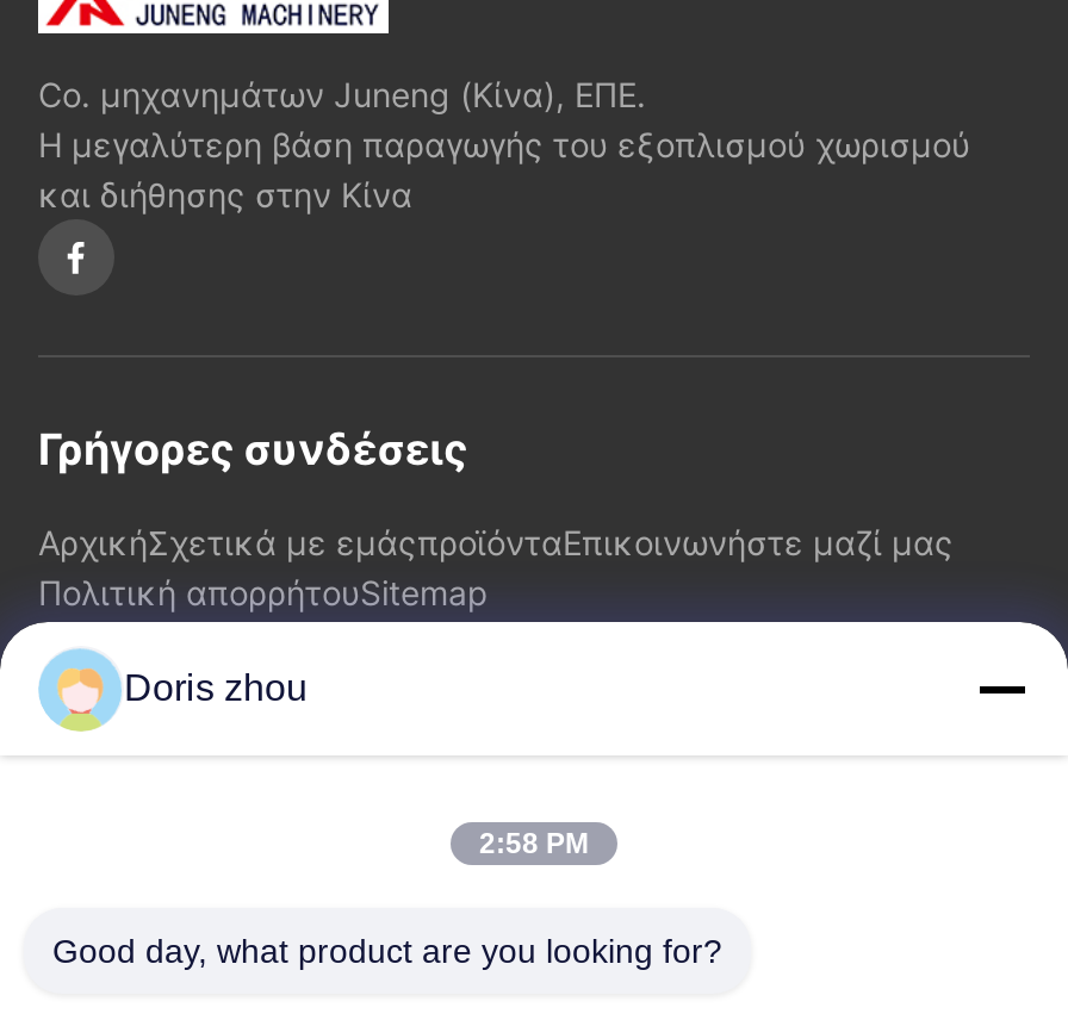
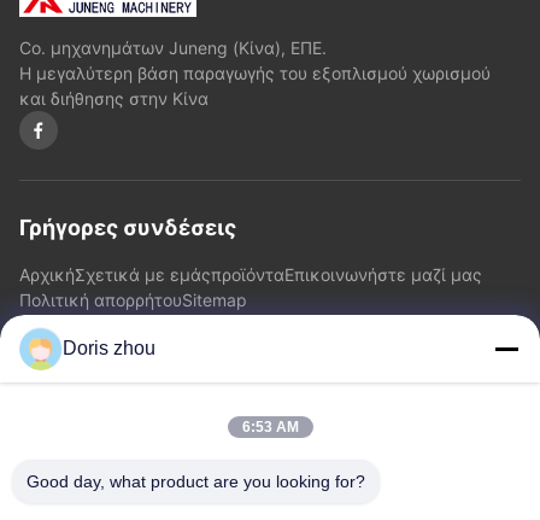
[479,827,589,860] 2:58 PM -> [242,419,298,436] 6:53 AM

